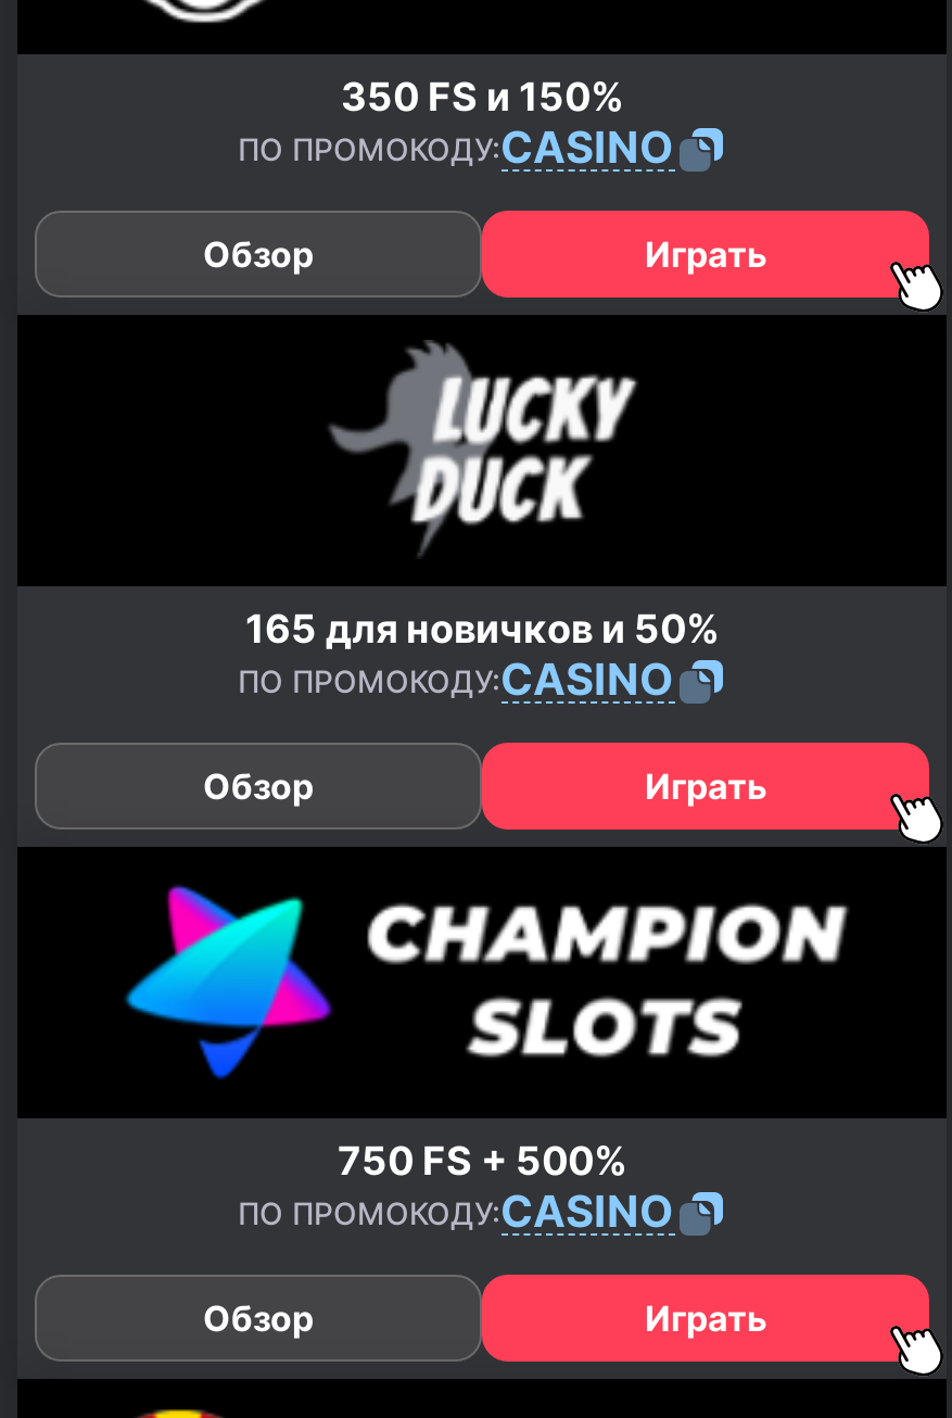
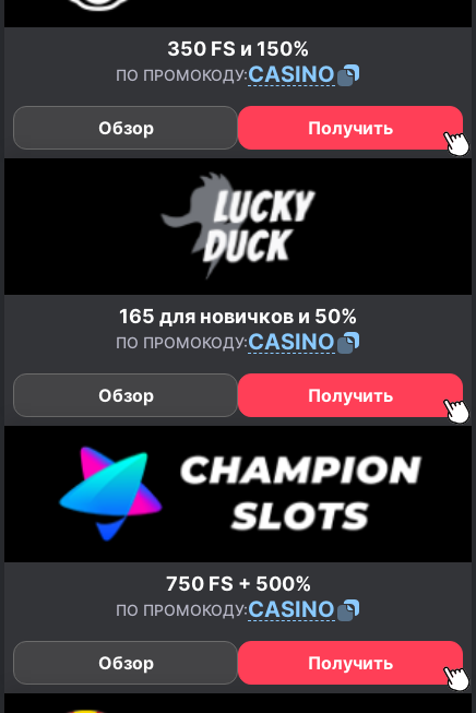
[645,231,766,275] Играть -> [308,116,393,138] Получить
[645,763,766,807] Играть -> [308,384,393,406] Получить
[645,1295,766,1339] Играть -> [308,651,393,673] Получить

